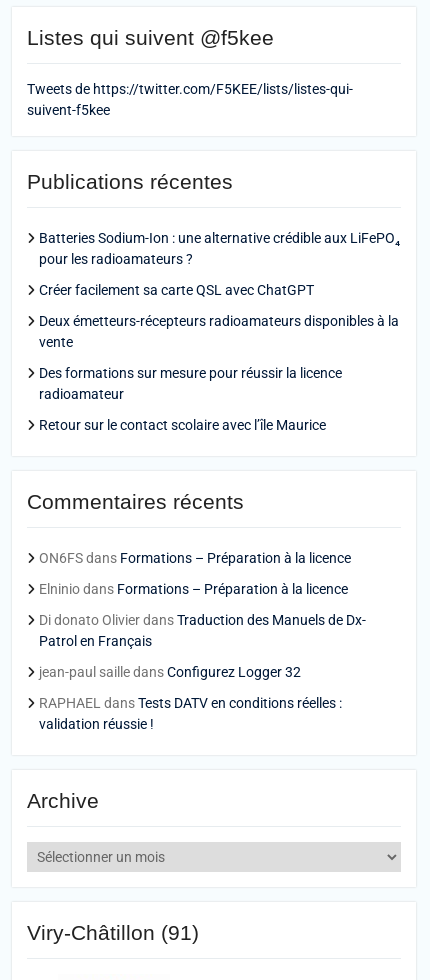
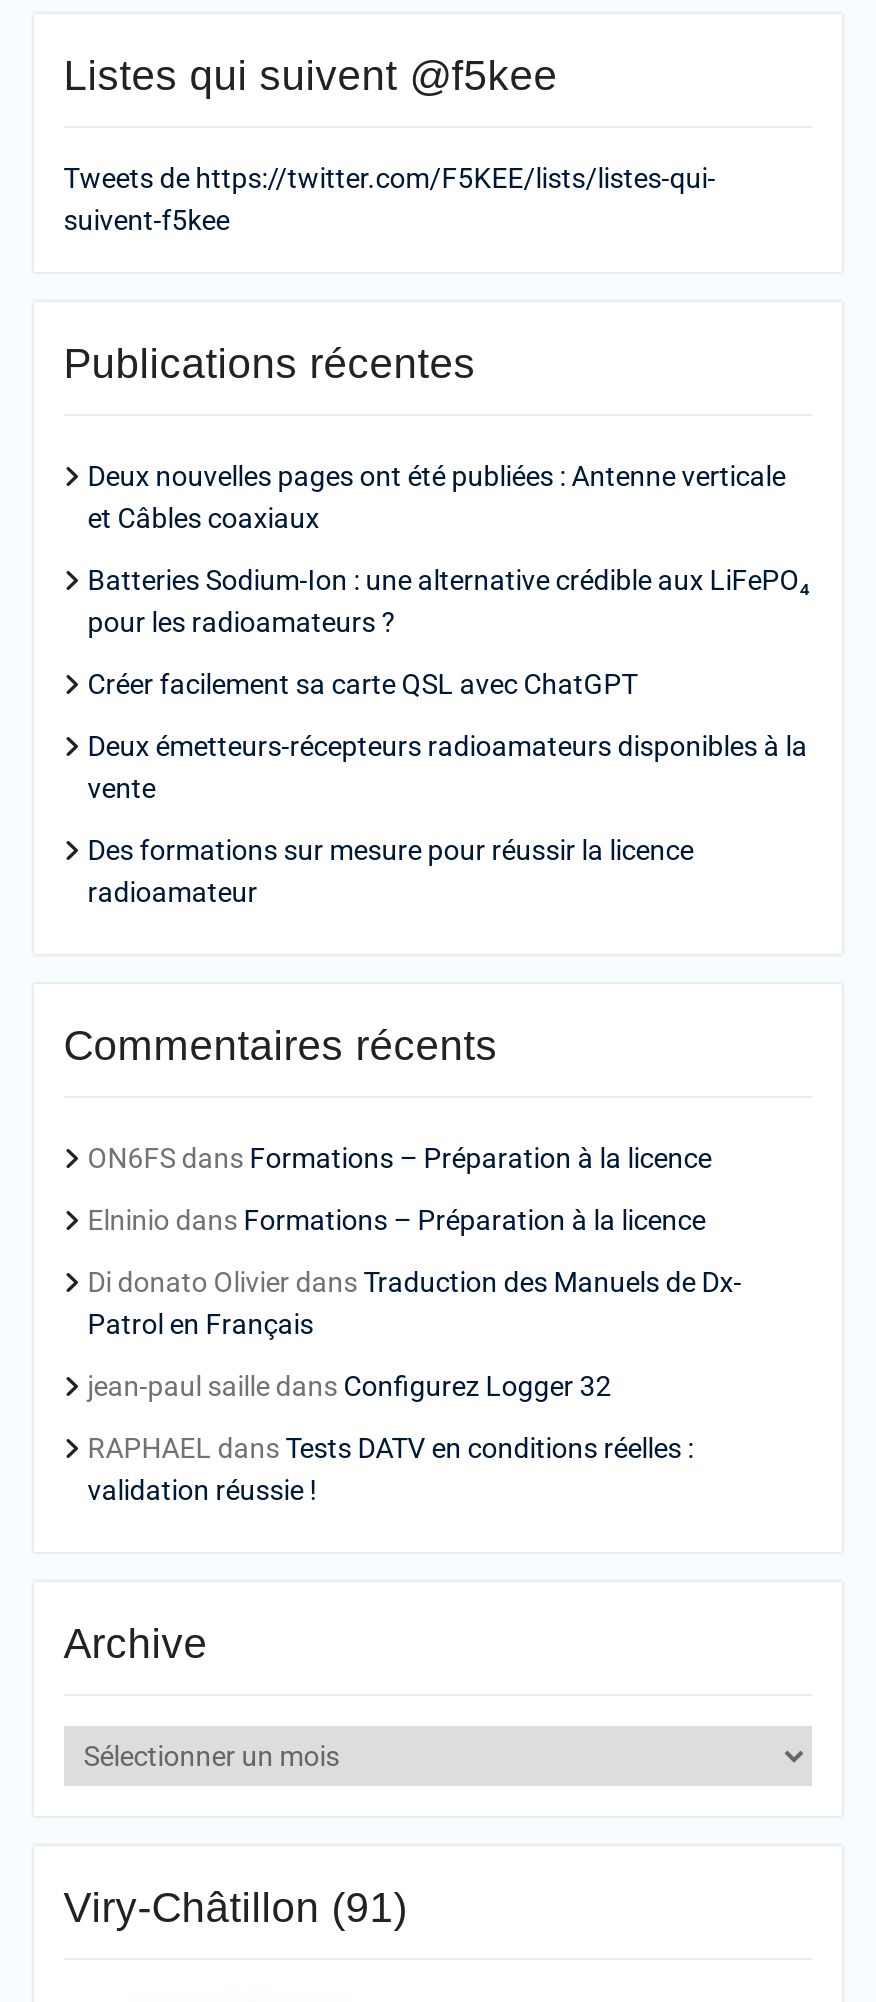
none -> [87,460,785,534] Deux nouvelles pages ont été publiées : Antenne verticale | et Câbles coaxiaux
moved [39,251,399,402] -> [87,606,807,908]: pour les radioamateurs ? | Créer facilement sa carte QSL avec ChatGPT | Deux émetteurs-récepteurs radioamateurs disponibles à la | vente | Des formations sur mesure pour réussir la licence | radioamateur
[39,417,326,433] Retour sur le contact scolaire avec l’île Maurice -> none

